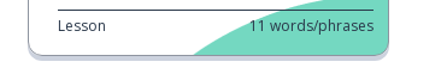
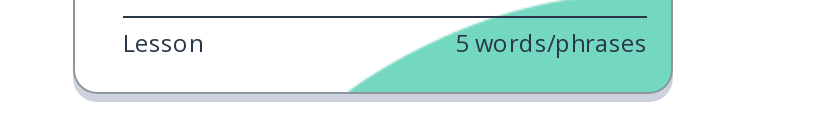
[249,15,374,36] 11 words/phrases -> [455,26,647,60] 5 words/phrases

